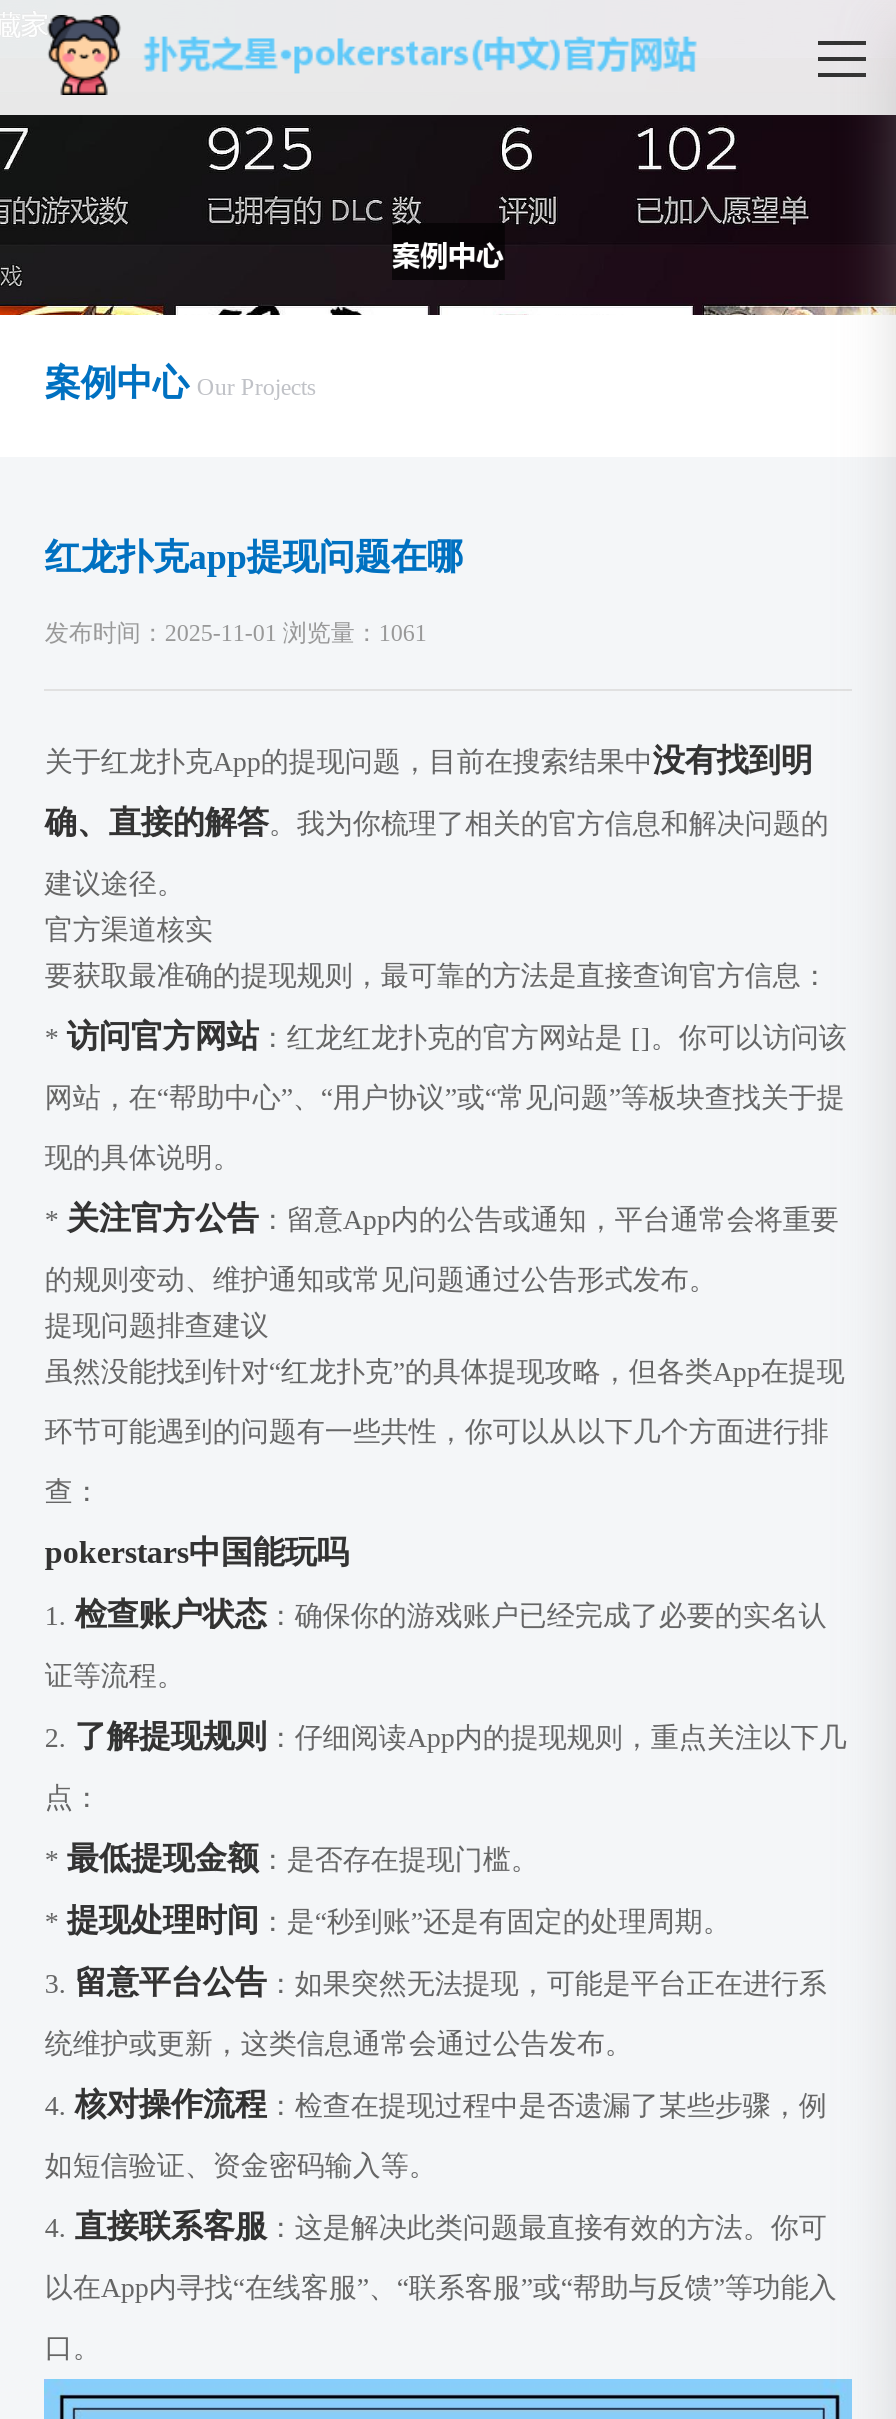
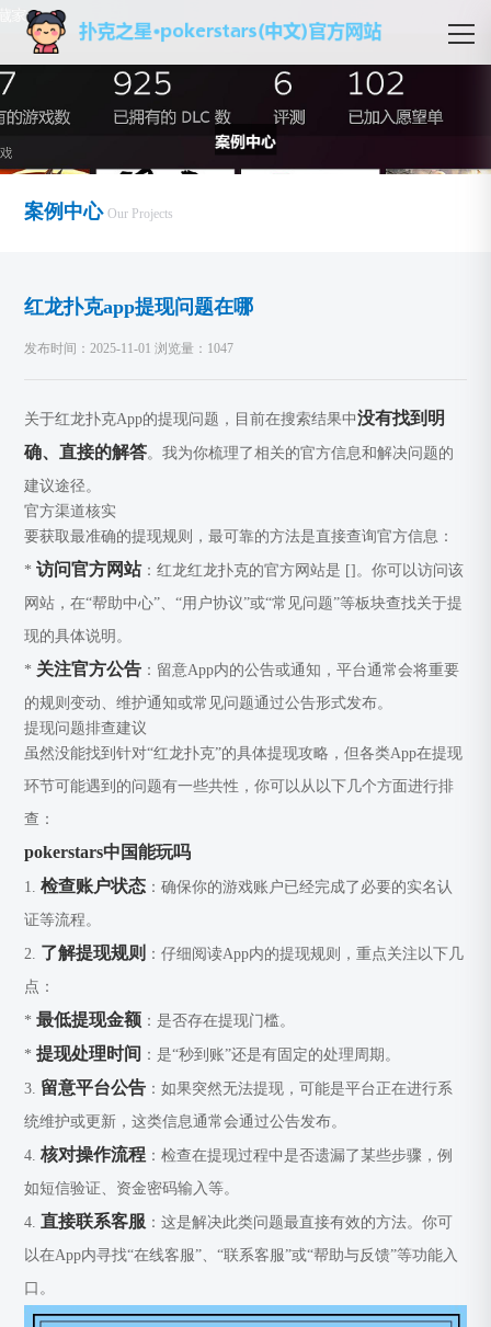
[45,619,427,647] 发布时间：2025-11-01 浏览量：1061 -> [25,341,234,356] 发布时间：2025-11-01 浏览量：1047

